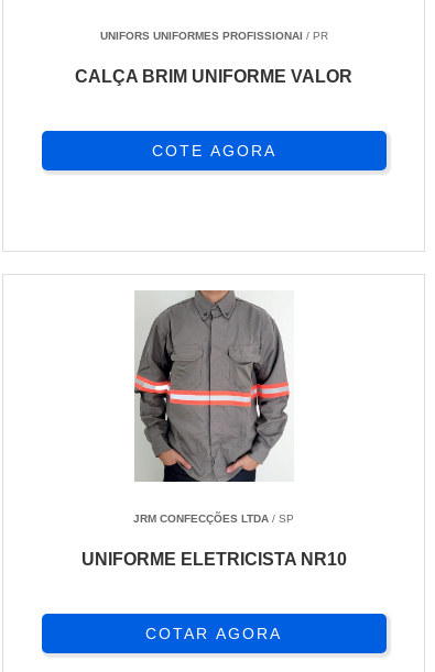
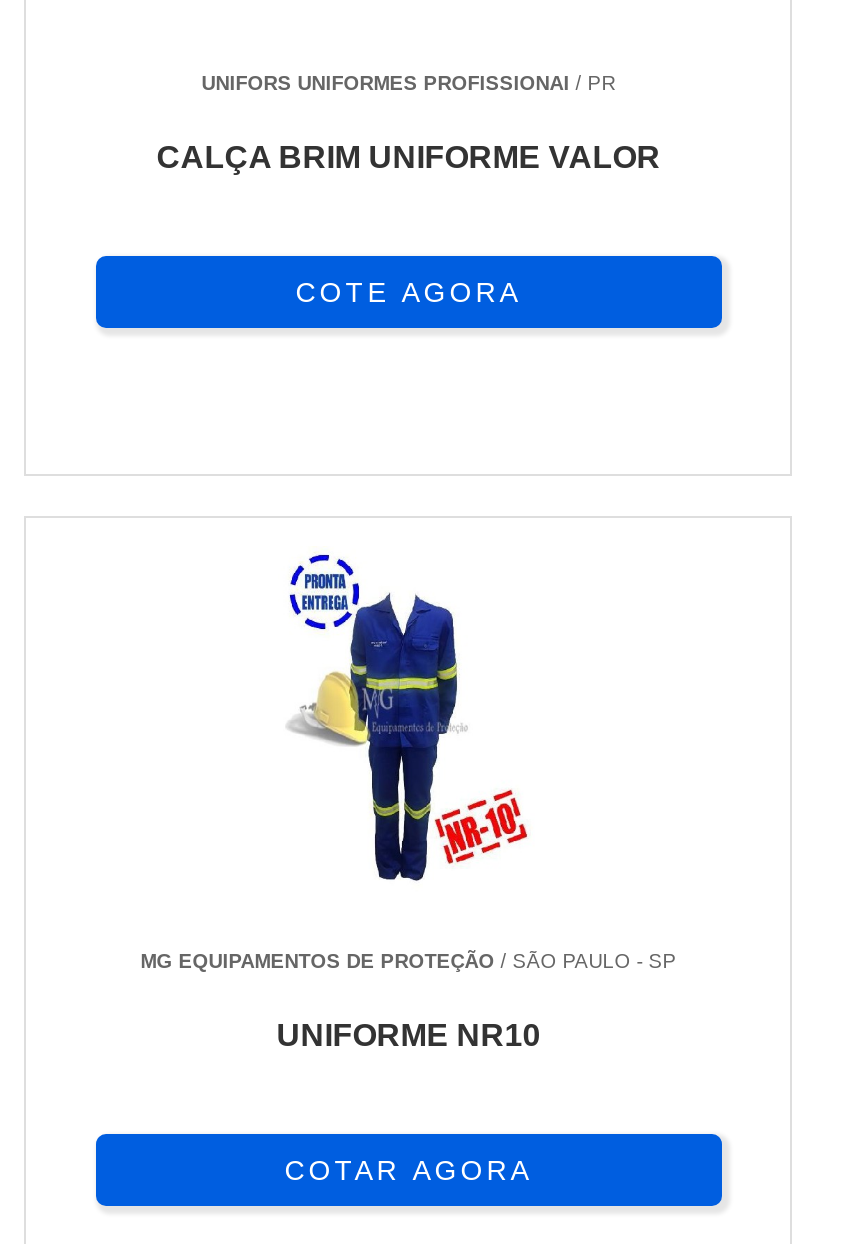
[133,289,294,525] [image] | JRM CONFECÇÕES LTDA / SP -> [140,546,676,973] [image] | MG EQUIPAMENTOS DE PROTEÇÃO / SÃO PAULO - SP
[81,550,347,569] UNIFORME ELETRICISTA NR10 -> [276,1019,540,1053] UNIFORME NR10

